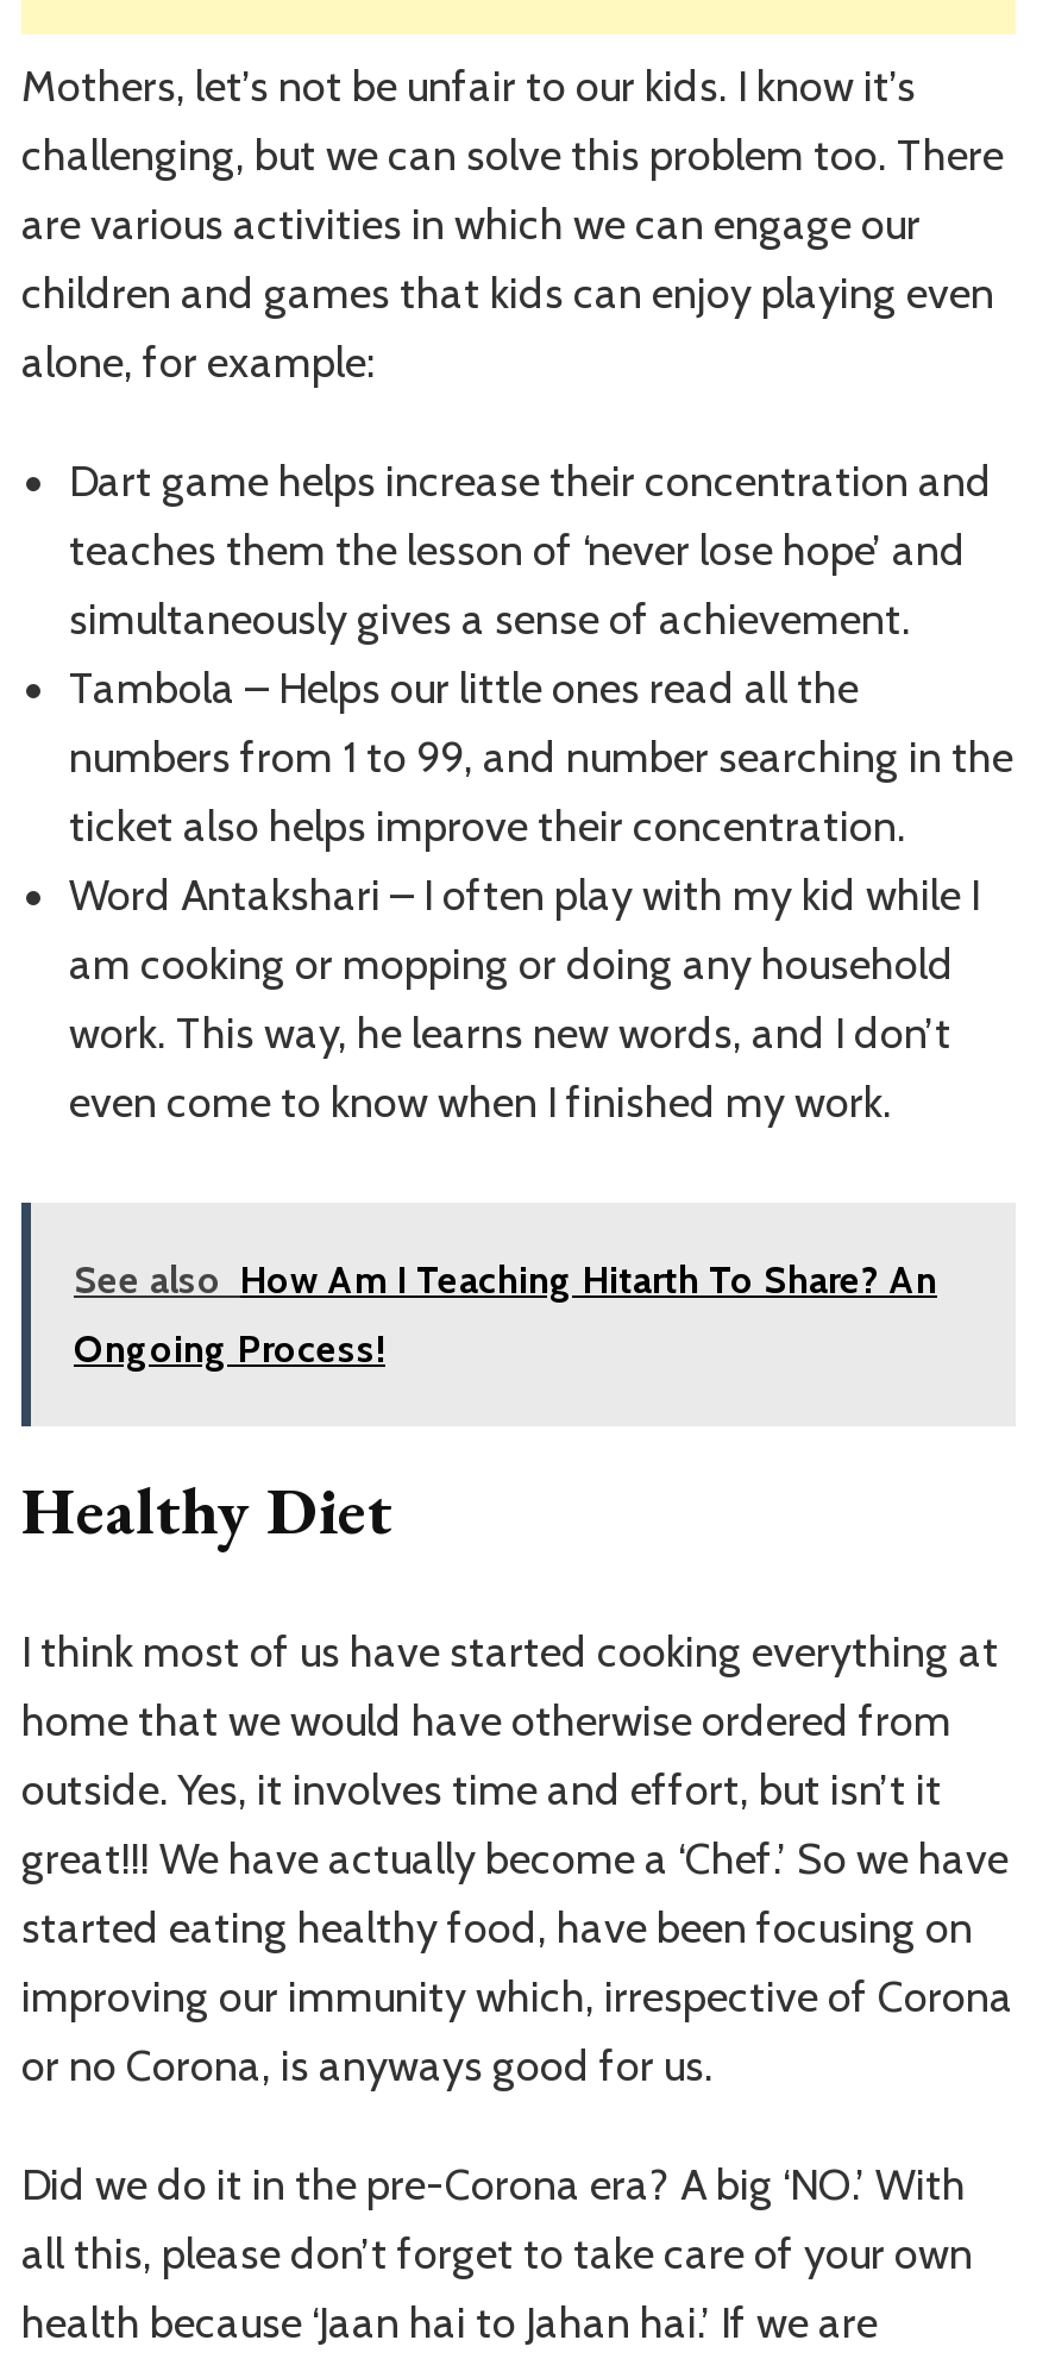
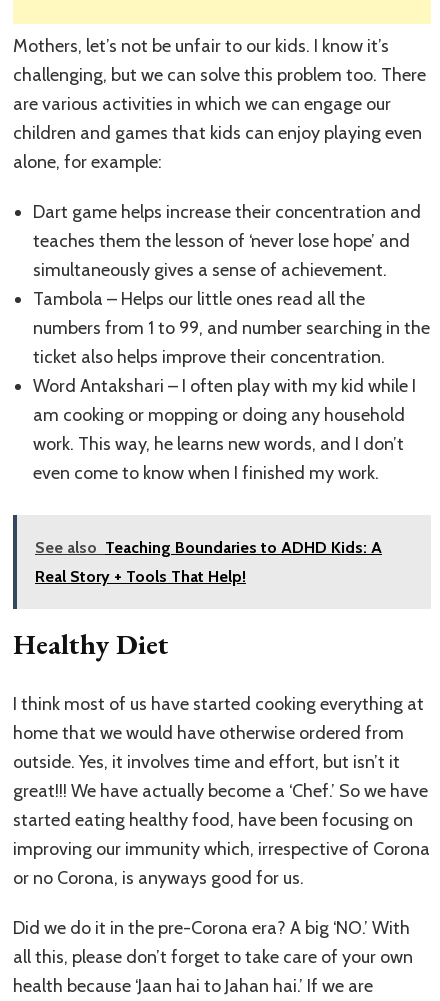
[74,1258,937,1303] See also How Am I Teaching Hitarth To Share? An -> [35,538,382,557] See also Teaching Boundaries to ADHD Kids: A
[74,1327,385,1372] Ongoing Process! -> [35,567,246,586] Real Story + Tools That Help!

